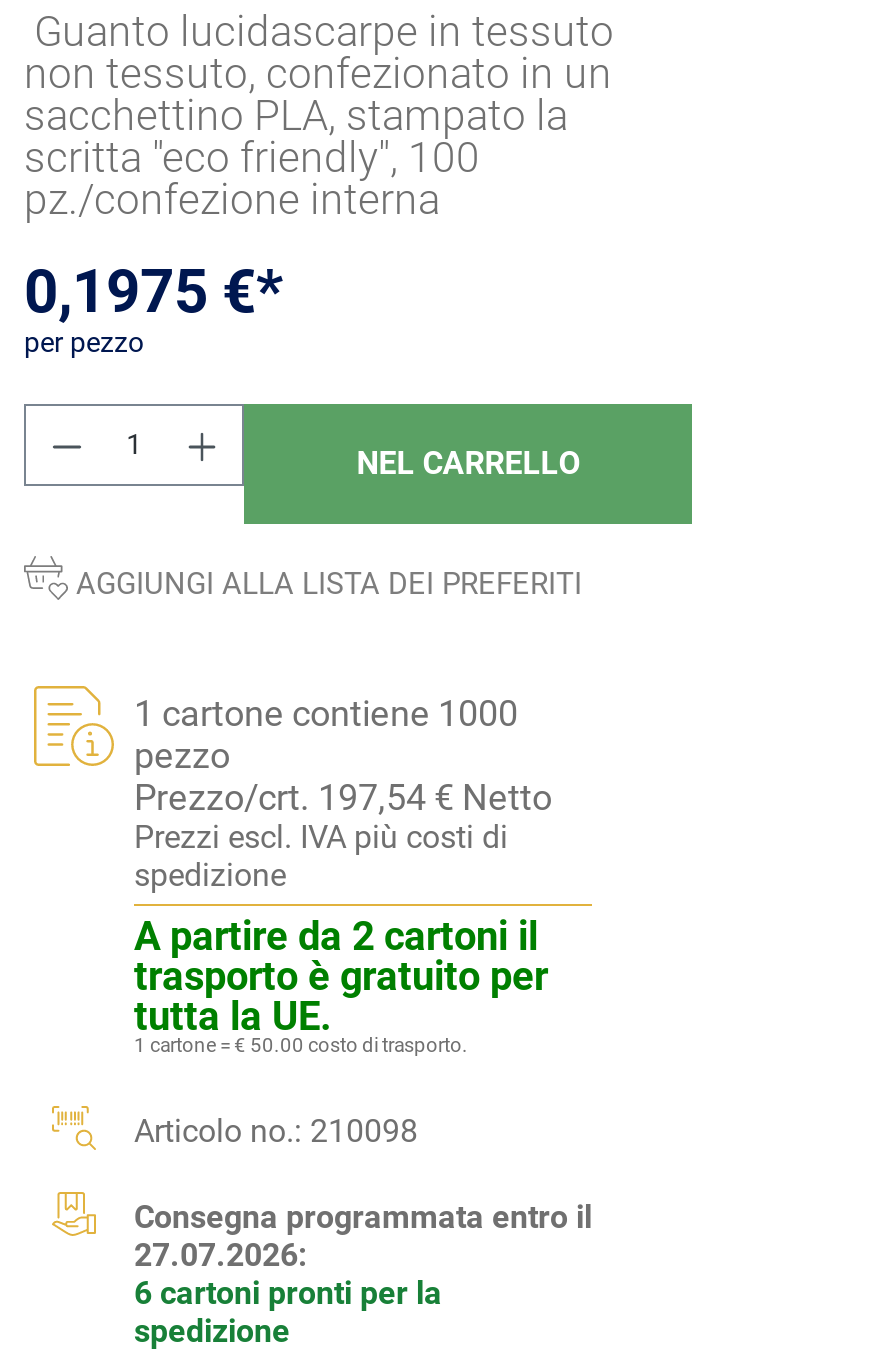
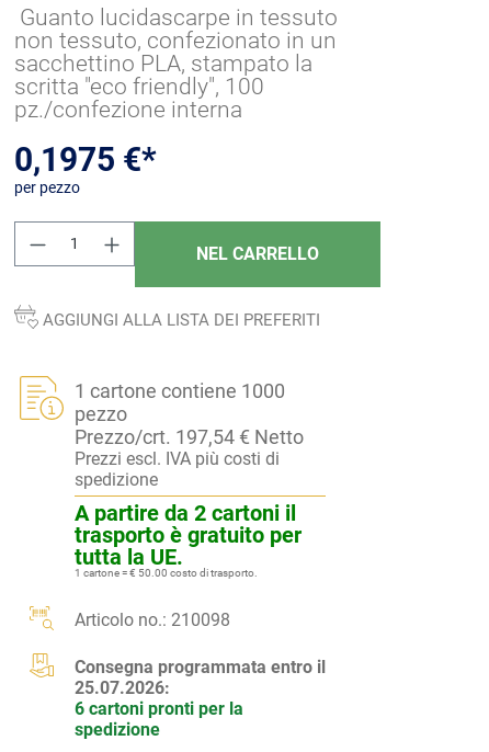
[134,1236,308,1274] 27.07.2026: -> [75,678,170,699] 25.07.2026:

